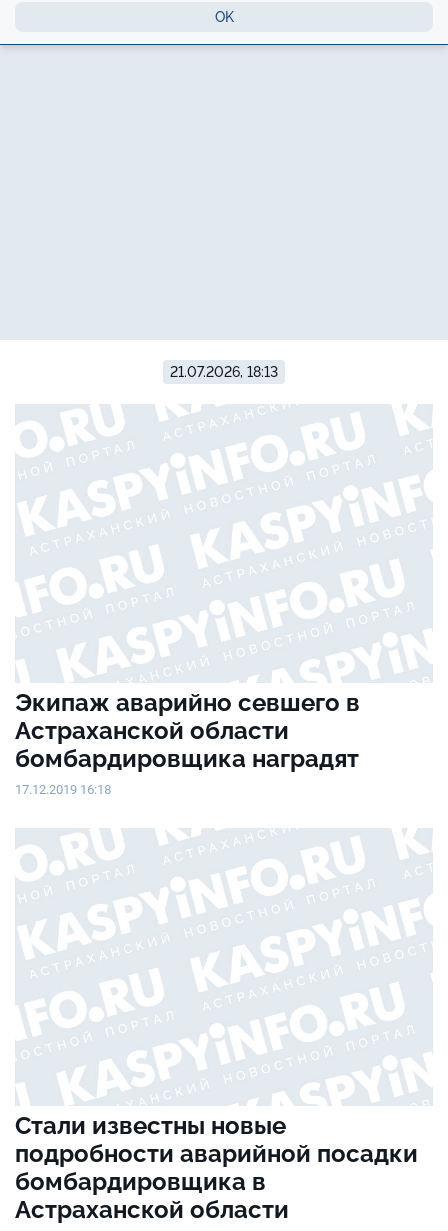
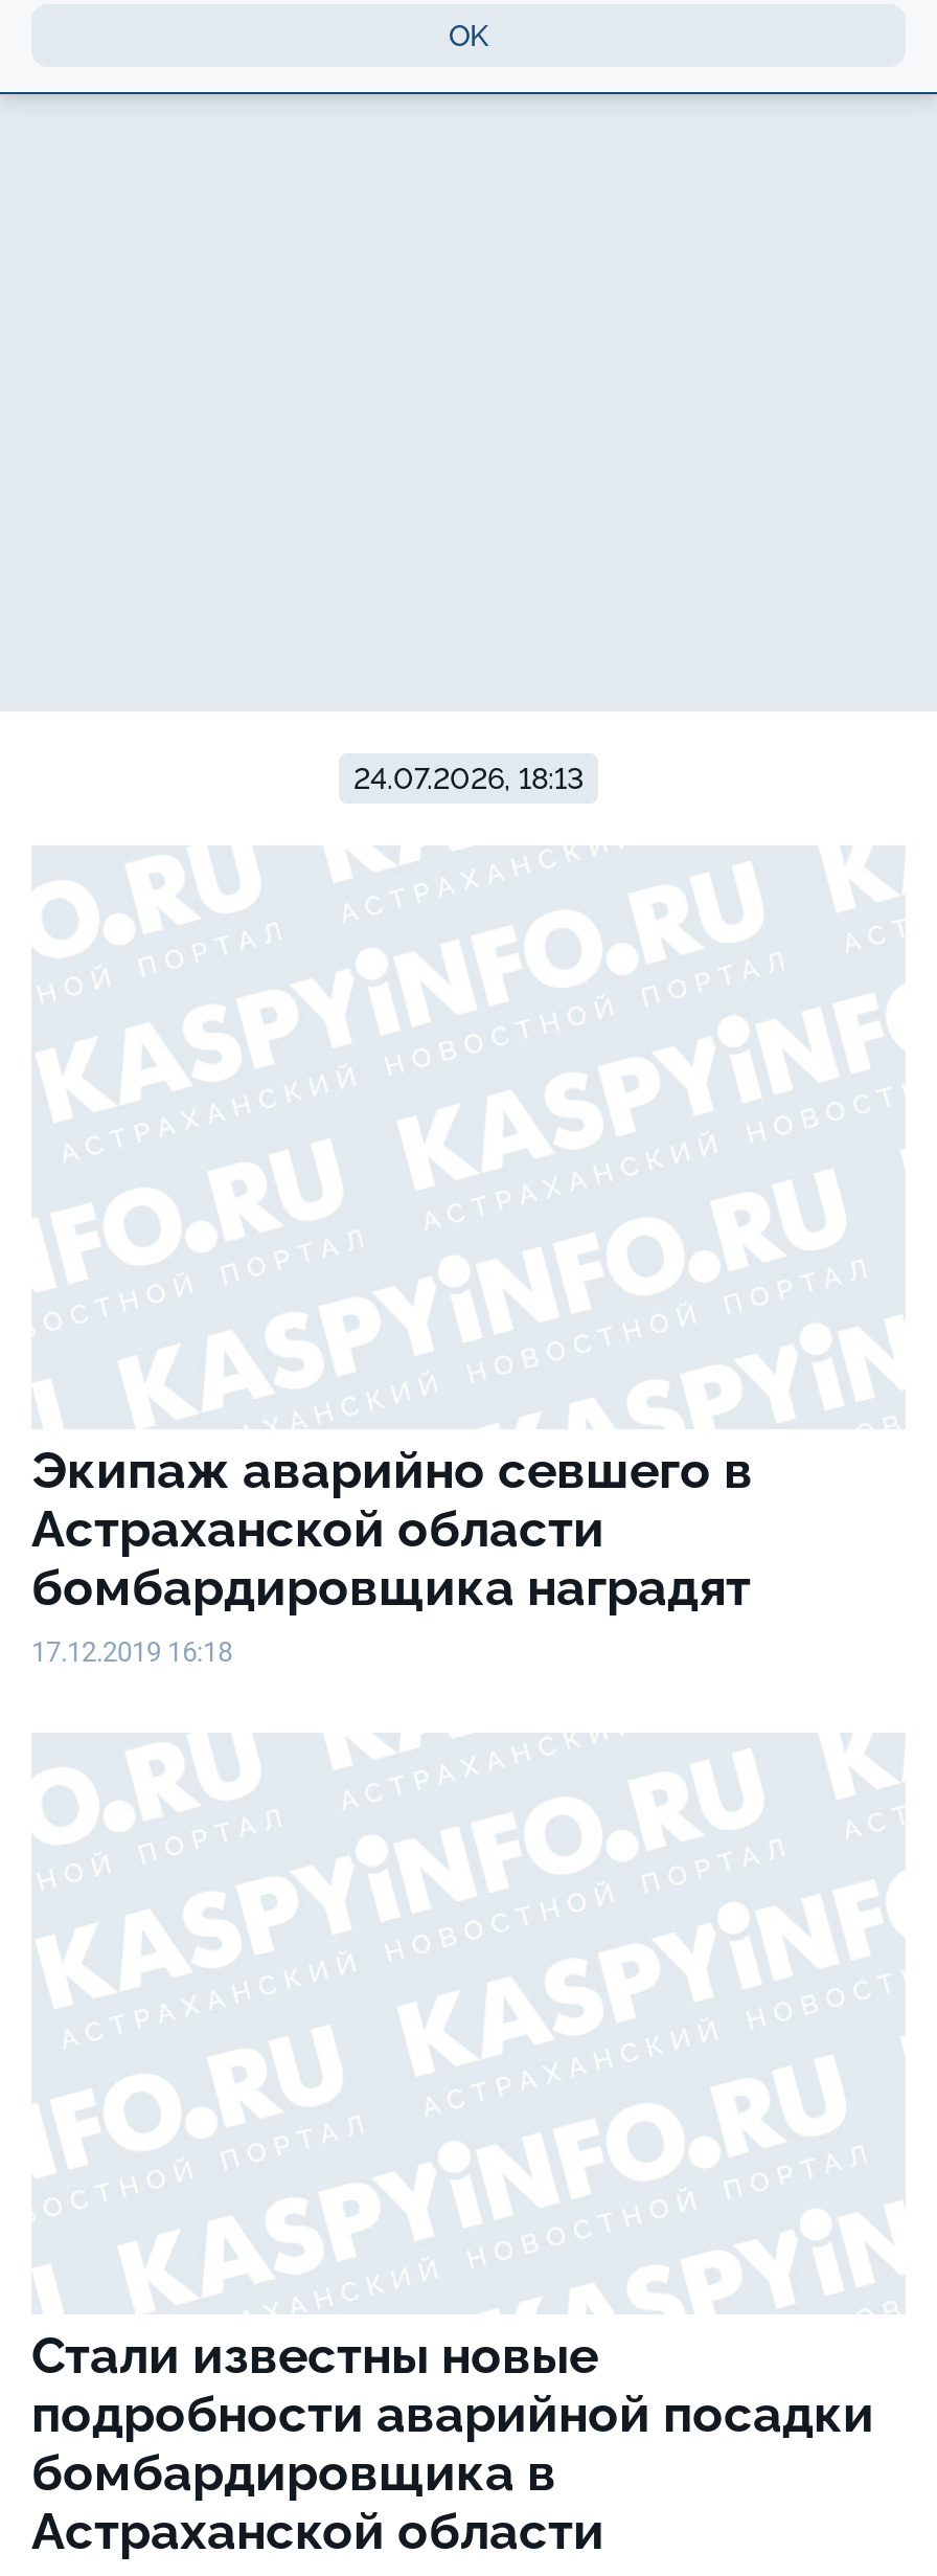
[170,364,278,380] 21.07.2026, 18:13 -> [353,762,584,796] 24.07.2026, 18:13

